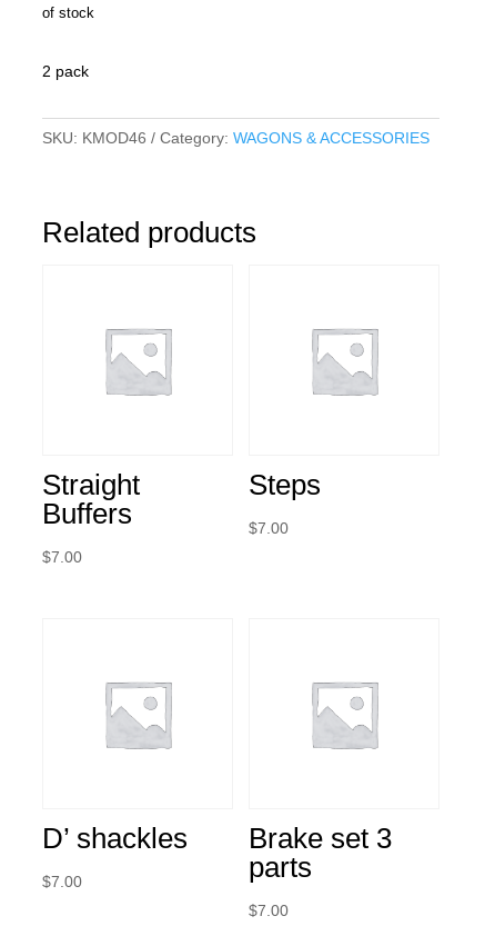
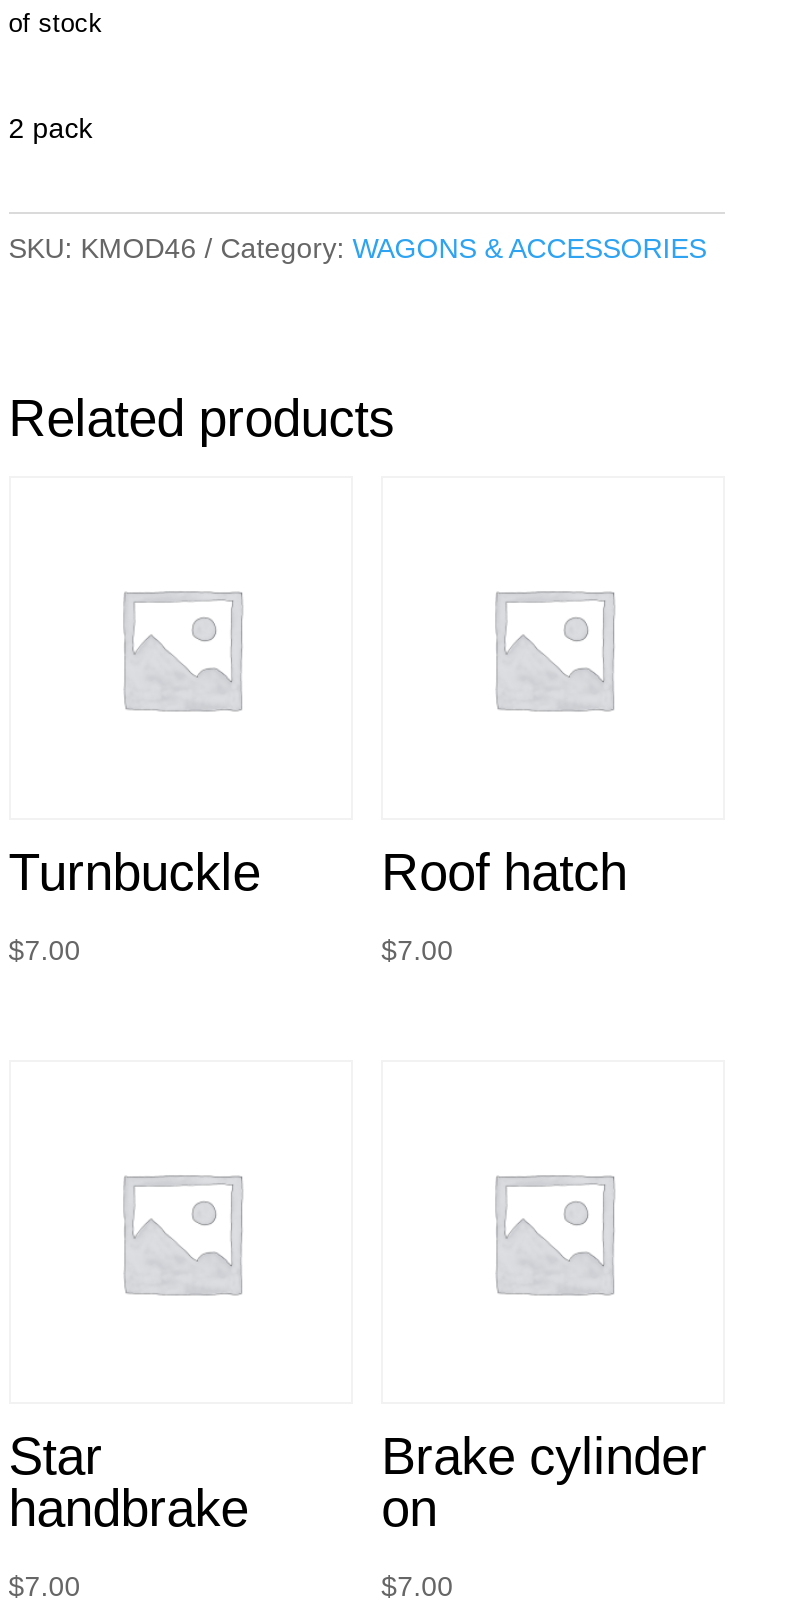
[42,468,140,531] Straight | Buffers -> [9,843,261,903] Turnbuckle
[249,468,321,502] Steps -> [381,843,627,903] Roof hatch
[42,821,187,854] D’ shackles -> [9,1425,249,1537] Star | handbrake
[249,821,392,883] Brake set 3 | parts -> [381,1425,707,1537] Brake cylinder | on

